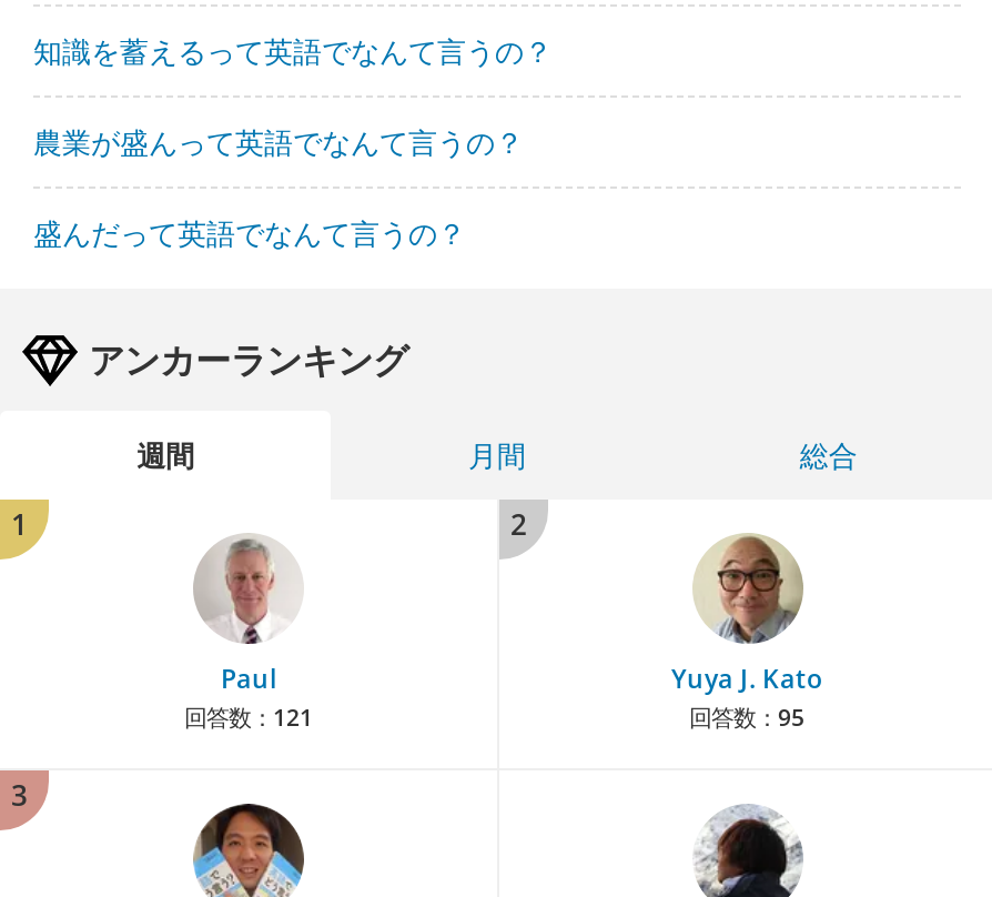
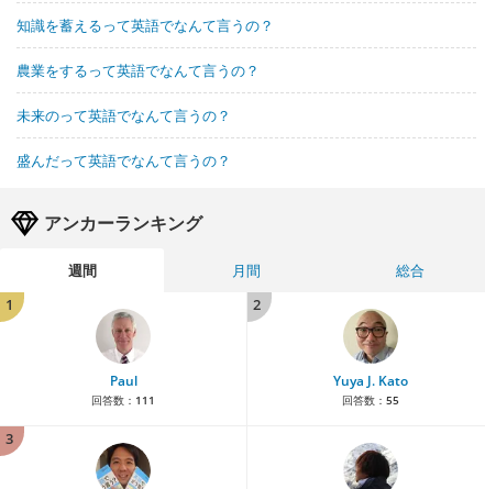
[33,121,524,161] 農業が盛んって英語でなんて言うの？ -> [16,60,260,125] 農業をするって英語でなんて言うの？ | 未来のって英語でなんて言うの？
[184,701,313,732] 回答数：121 -> [91,392,155,407] 回答数：111
[689,701,804,732] 回答数：95 -> [341,392,399,407] 回答数：55

